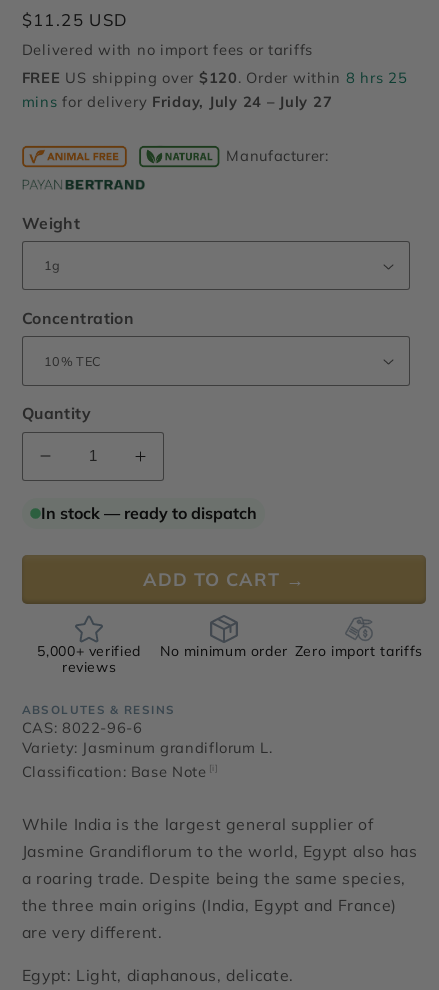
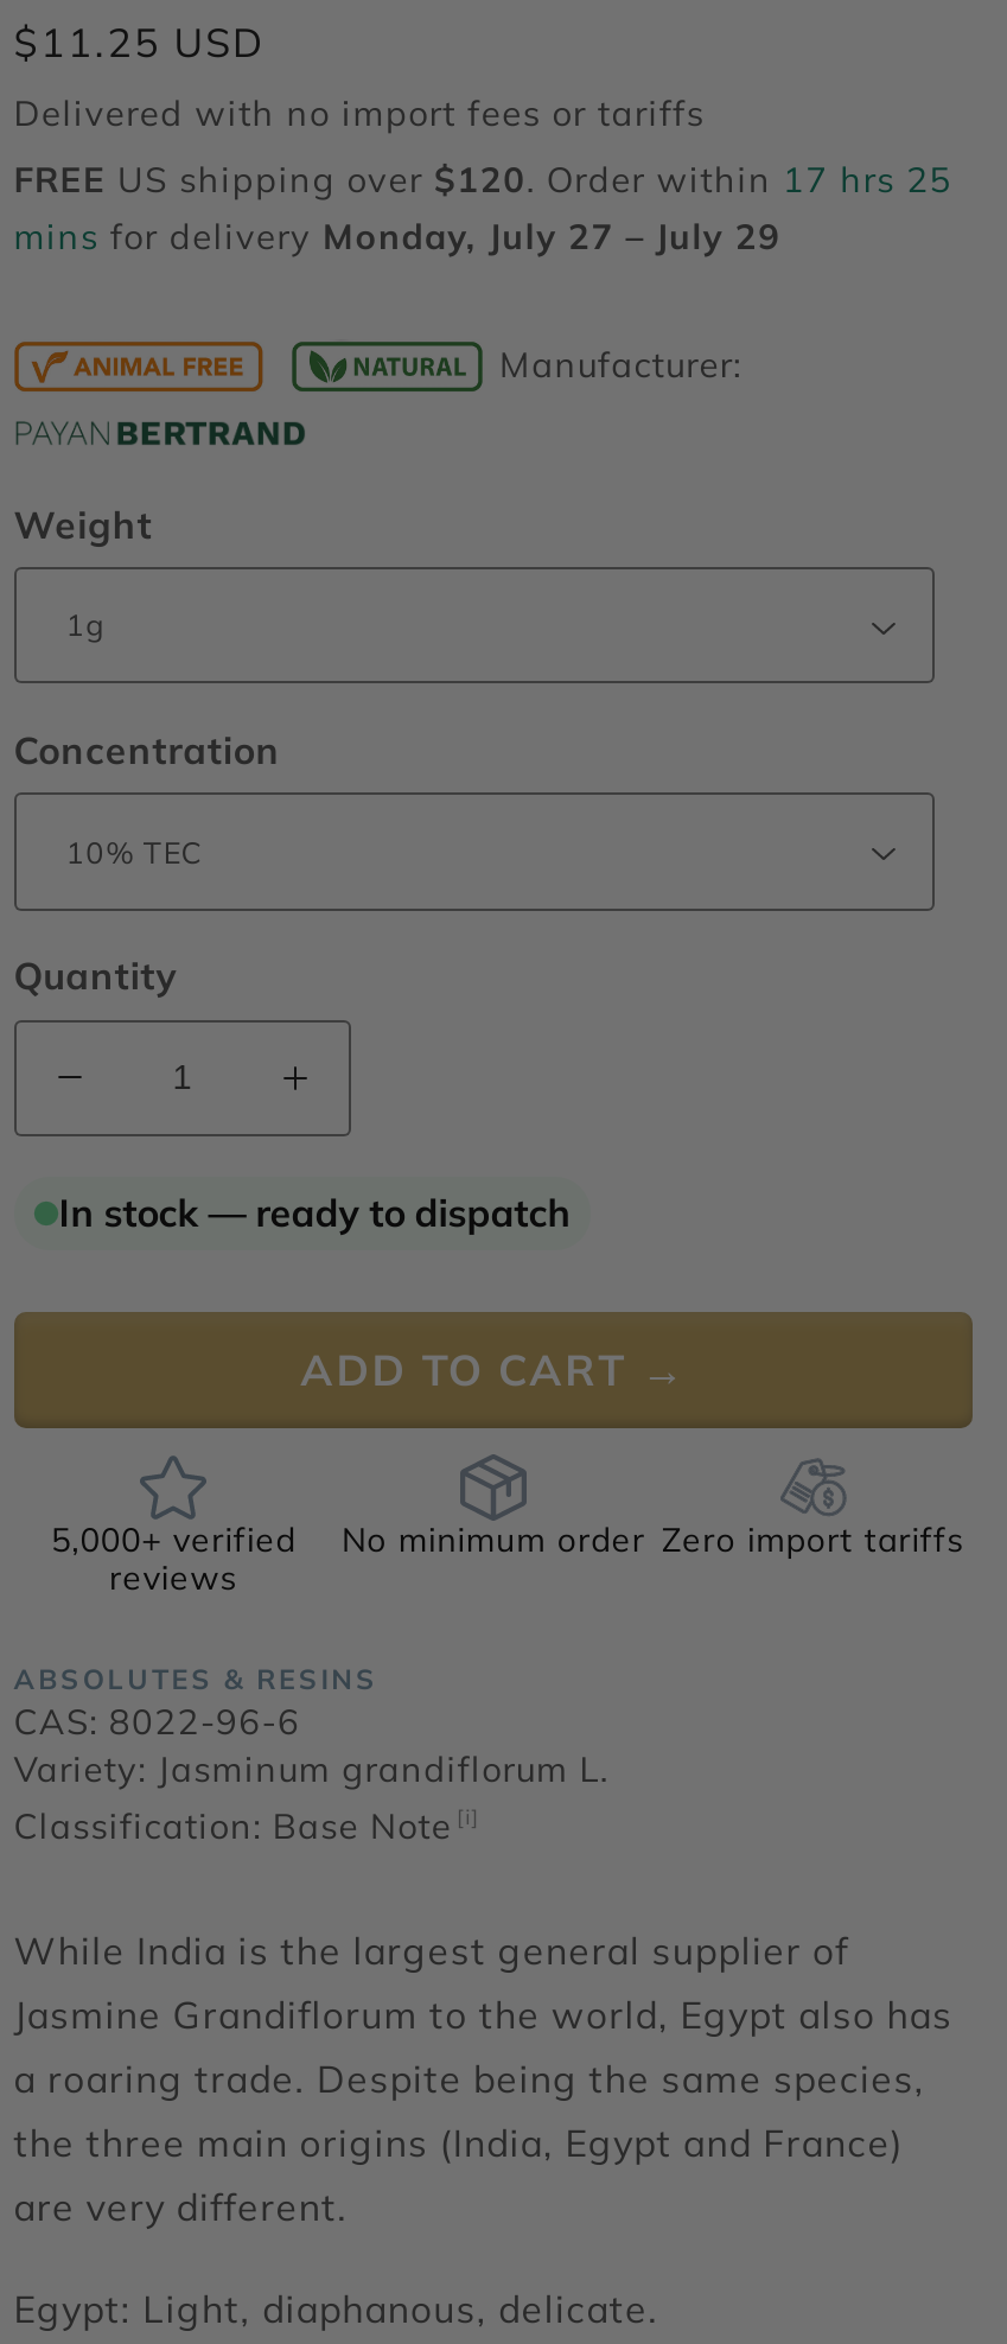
[22,68,408,87] FREE US shipping over $120. Order within 8 hrs 25 -> [14,157,952,202] FREE US shipping over $120. Order within 17 hrs 25
[22,92,332,111] mins for delivery Friday, July 24 – July 27 -> [14,214,781,259] mins for delivery Monday, July 27 – July 29

